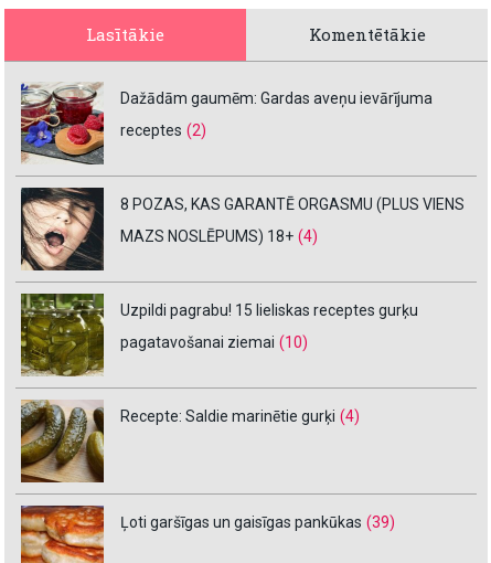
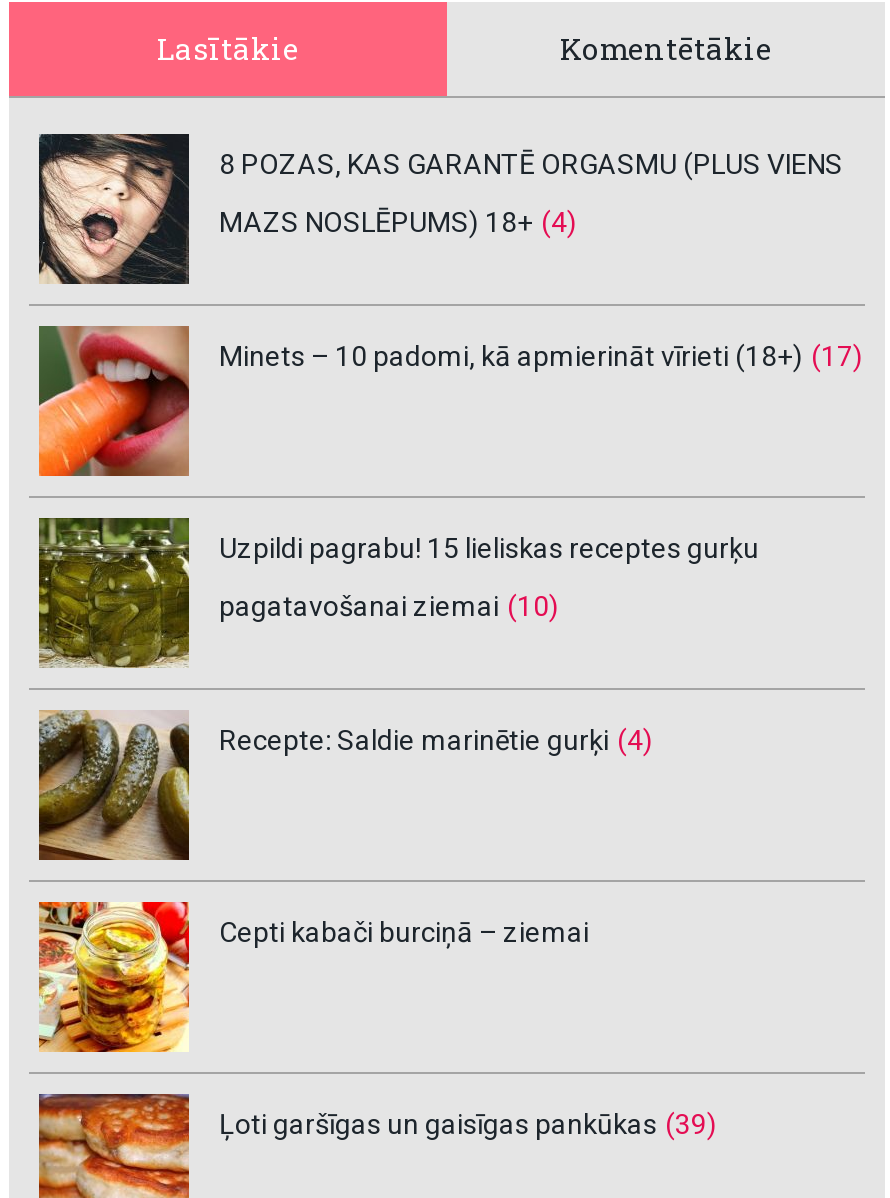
[20,82,433,164] [image] | Dažādām gaumēm: Gardas aveņu ievārījuma | receptes (2) -> none
moved [20,185,465,273] -> [37,130,843,288]: [image] | 8 POZAS, KAS GARANTĒ ORGASMU (PLUS VIENS | MAZS NOSLĒPUMS) 18+ (4)
none -> [37,324,863,478] [image] | Minets – 10 padomi, kā apmierināt vīrieti (18+) (17)
none -> [39,900,589,1054] [image] | Cepti kabači burciņā – ziemai

